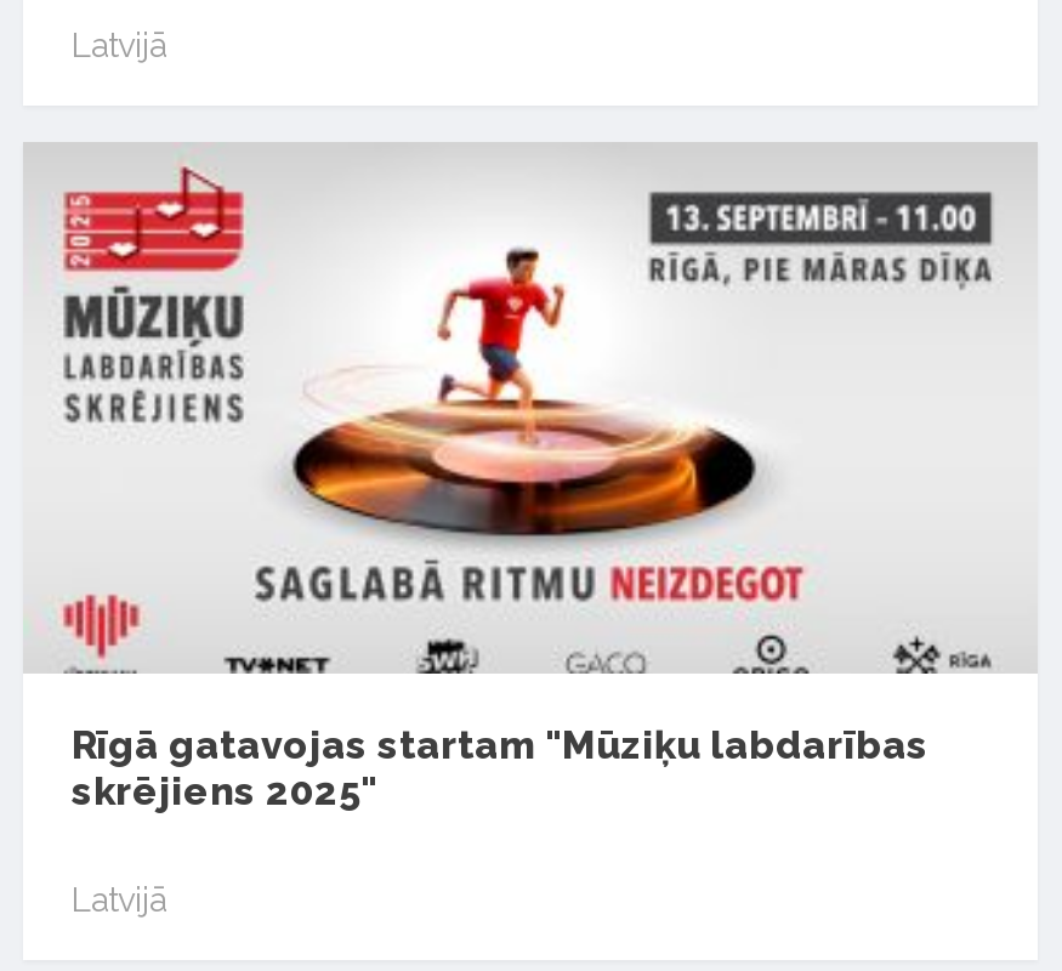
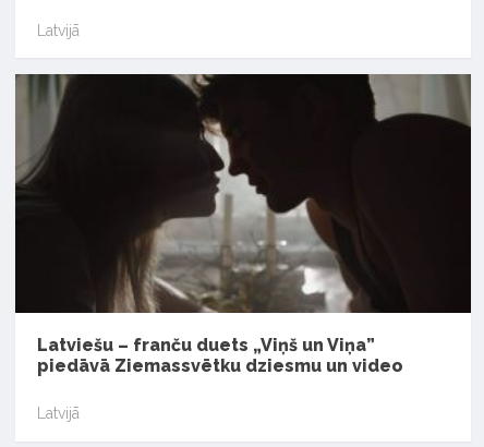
[23,143,1038,815] [image] | Rīgā gatavojas startam "Mūziķu labdarības | skrējiens 2025" -> [14,73,472,376] [image] | Latviešu – franču duets „Viņš un Viņa” | piedāvā Ziemassvētku dziesmu un video

